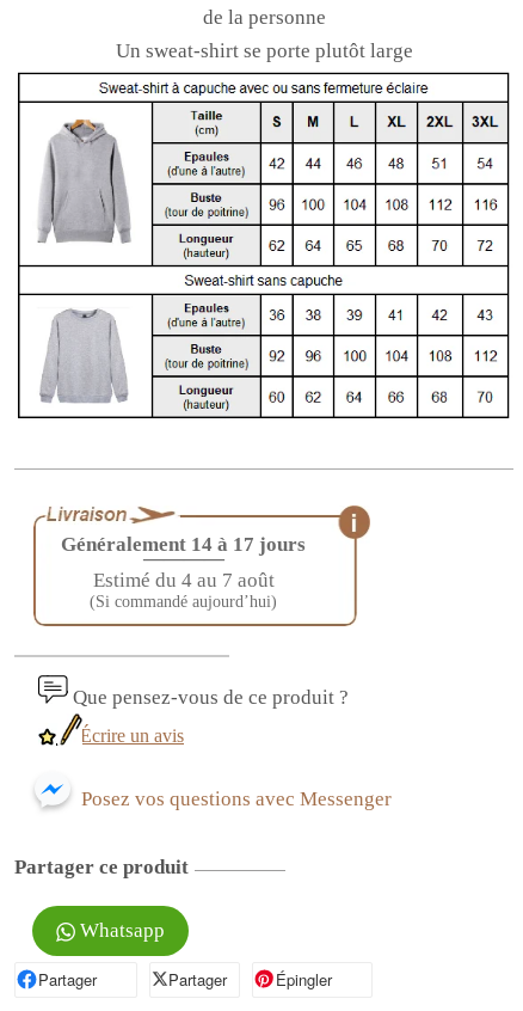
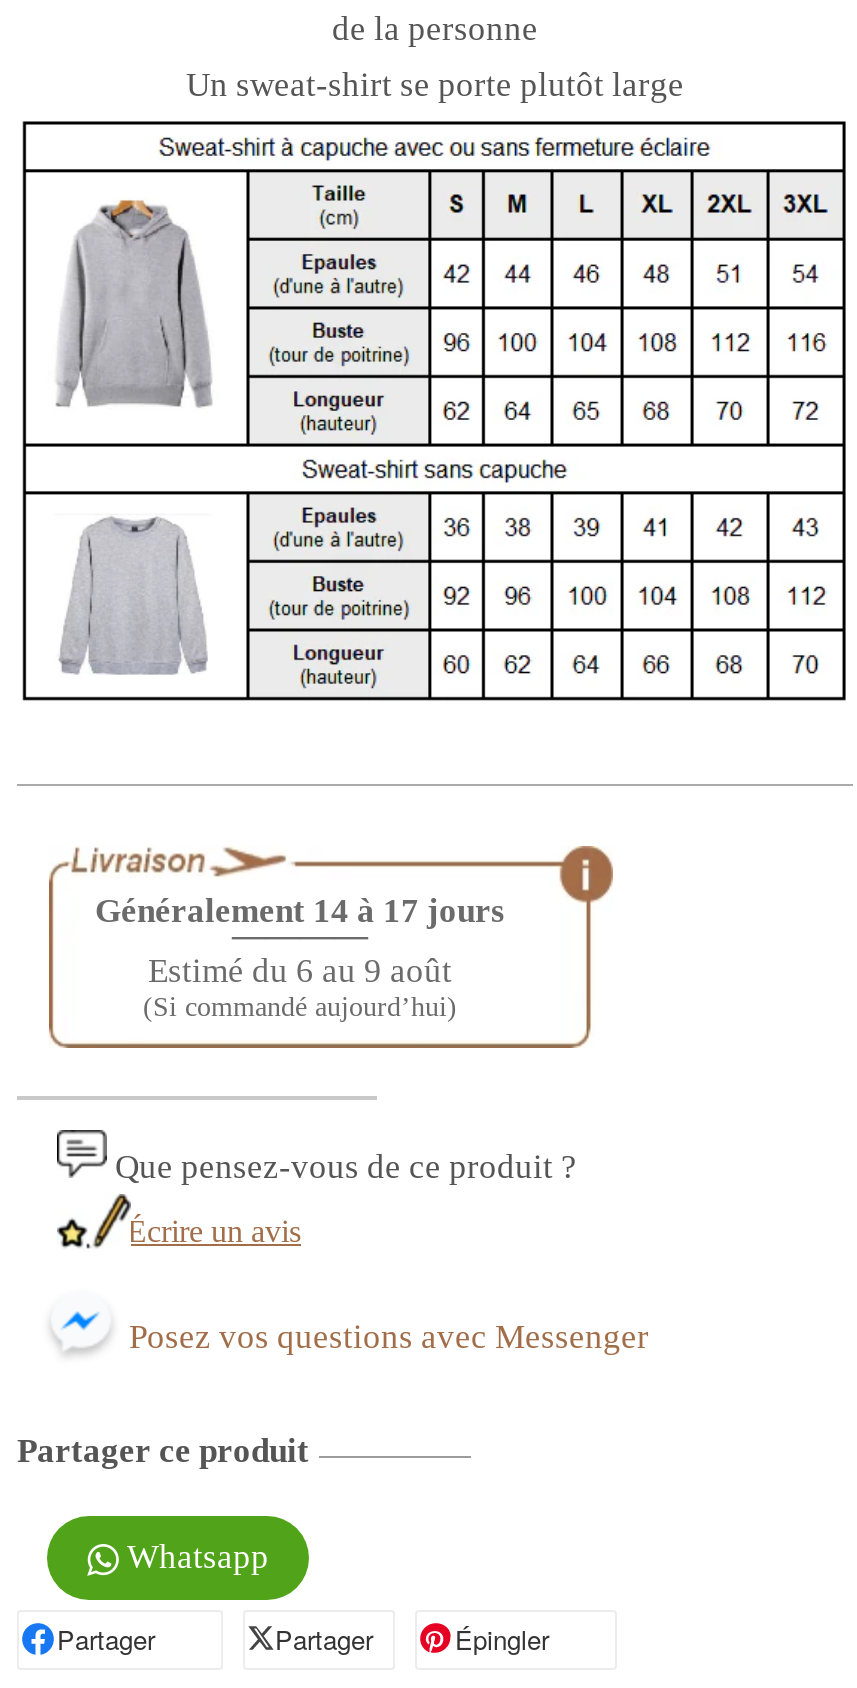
[93,568,274,591] Estimé du 4 au 7 août -> [148,951,452,989] Estimé du 6 au 9 août

